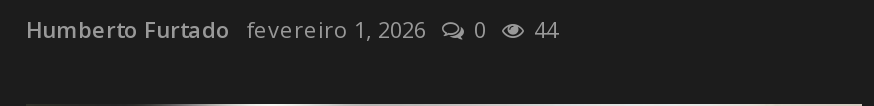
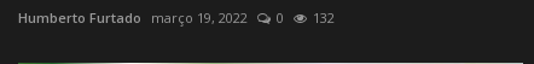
[26,15,426,45] Humberto Furtado fevereiro 1, 2026 -> [18,9,248,27] Humberto Furtado março 19, 2022
[534,15,558,45] 44 -> [313,9,335,27] 132

